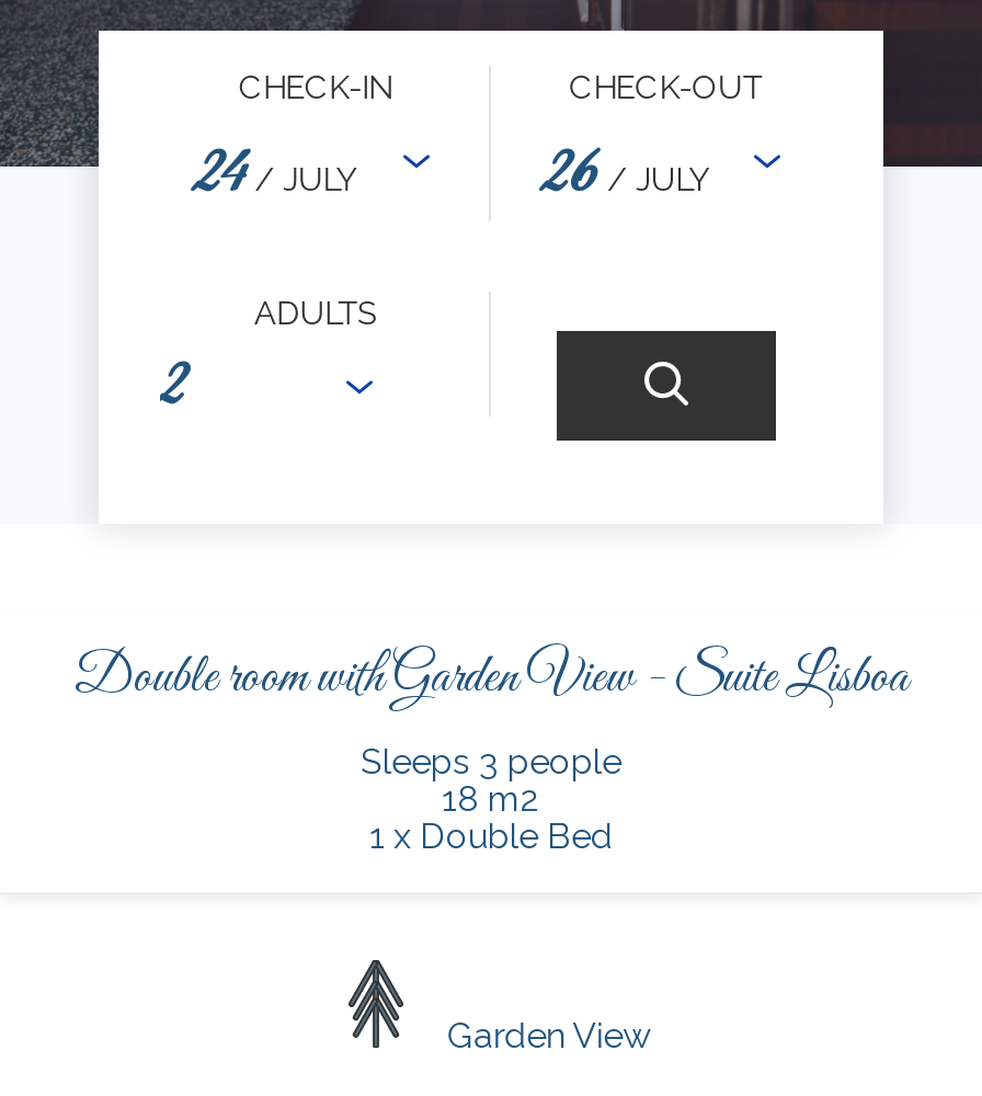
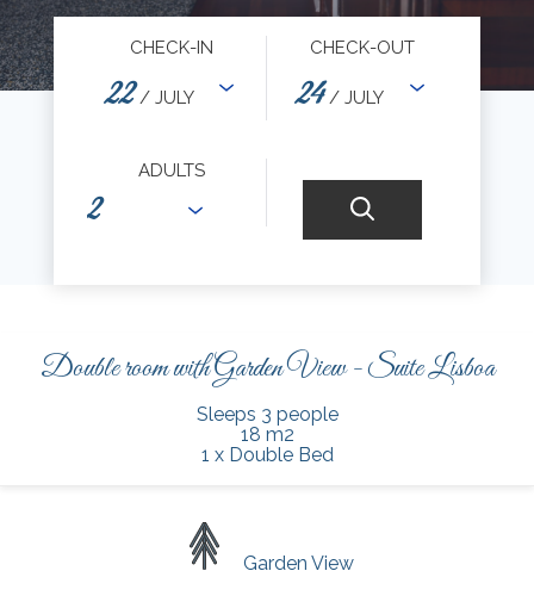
[195,134,355,217] 24 / JULY -> [106,73,194,118] 22 / JULY
[544,134,708,217] 26 / JULY -> [296,73,383,118] 24 / JULY

